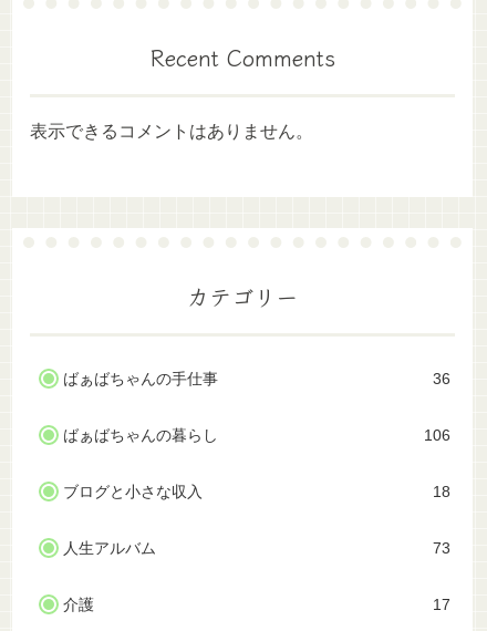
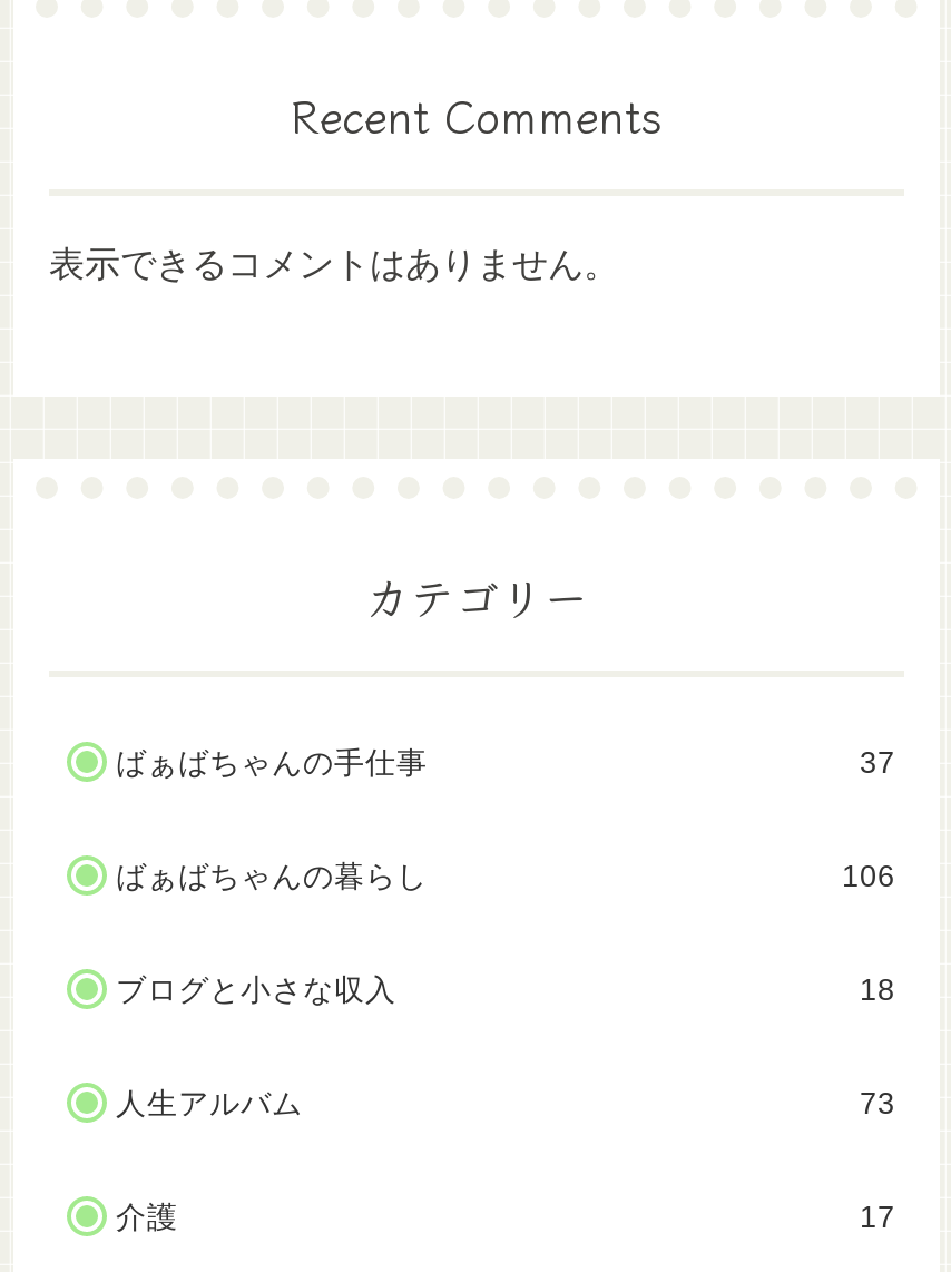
[433,371,450,388] 36 -> [860,747,895,780] 37

